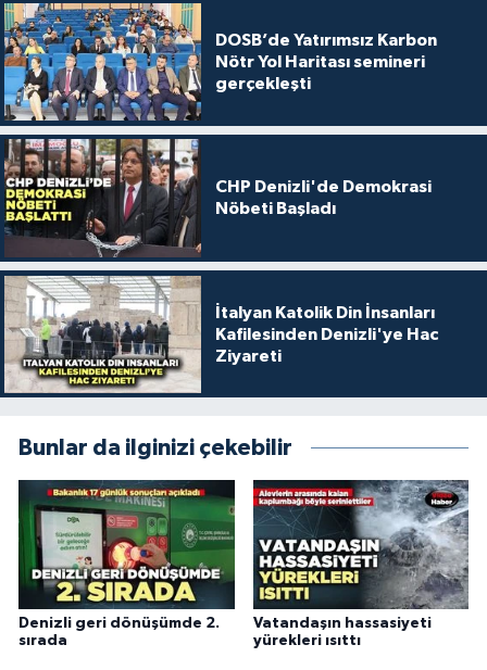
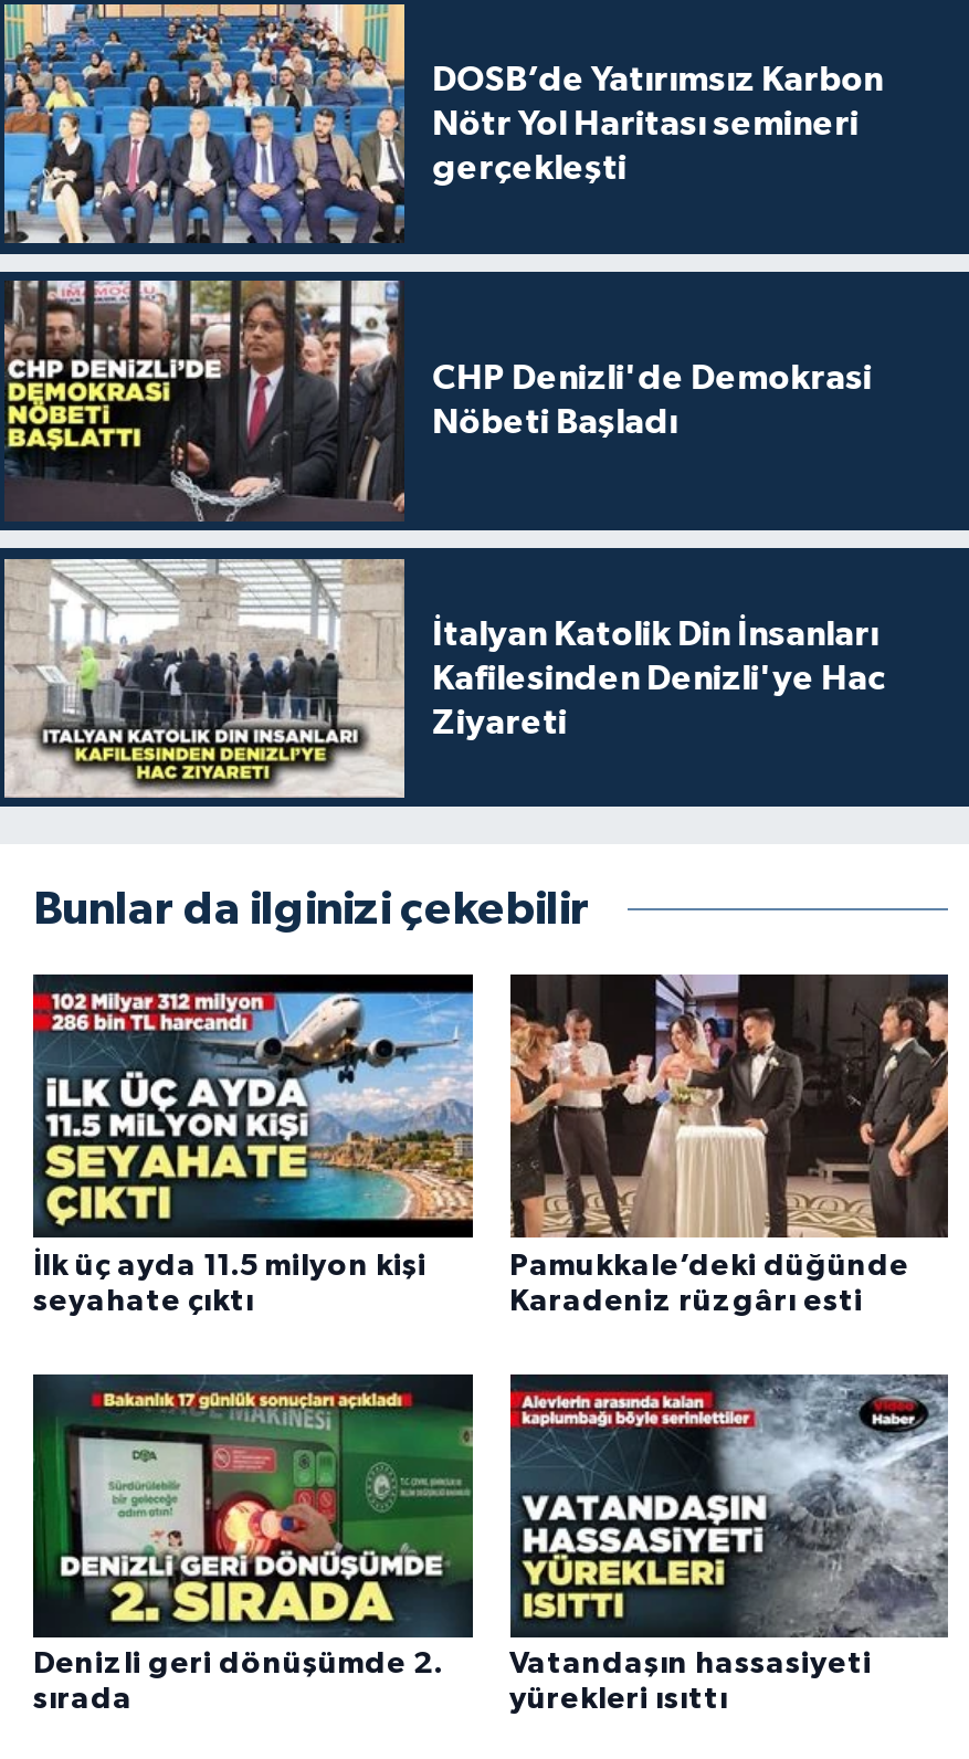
none -> [31,975,475,1316] [image] | İlk üç ayda 11.5 milyon kişi | seyahate çıktı
none -> [508,972,950,1316] [image] | Pamukkale’deki düğünde | Karadeniz rüzgârı esti

